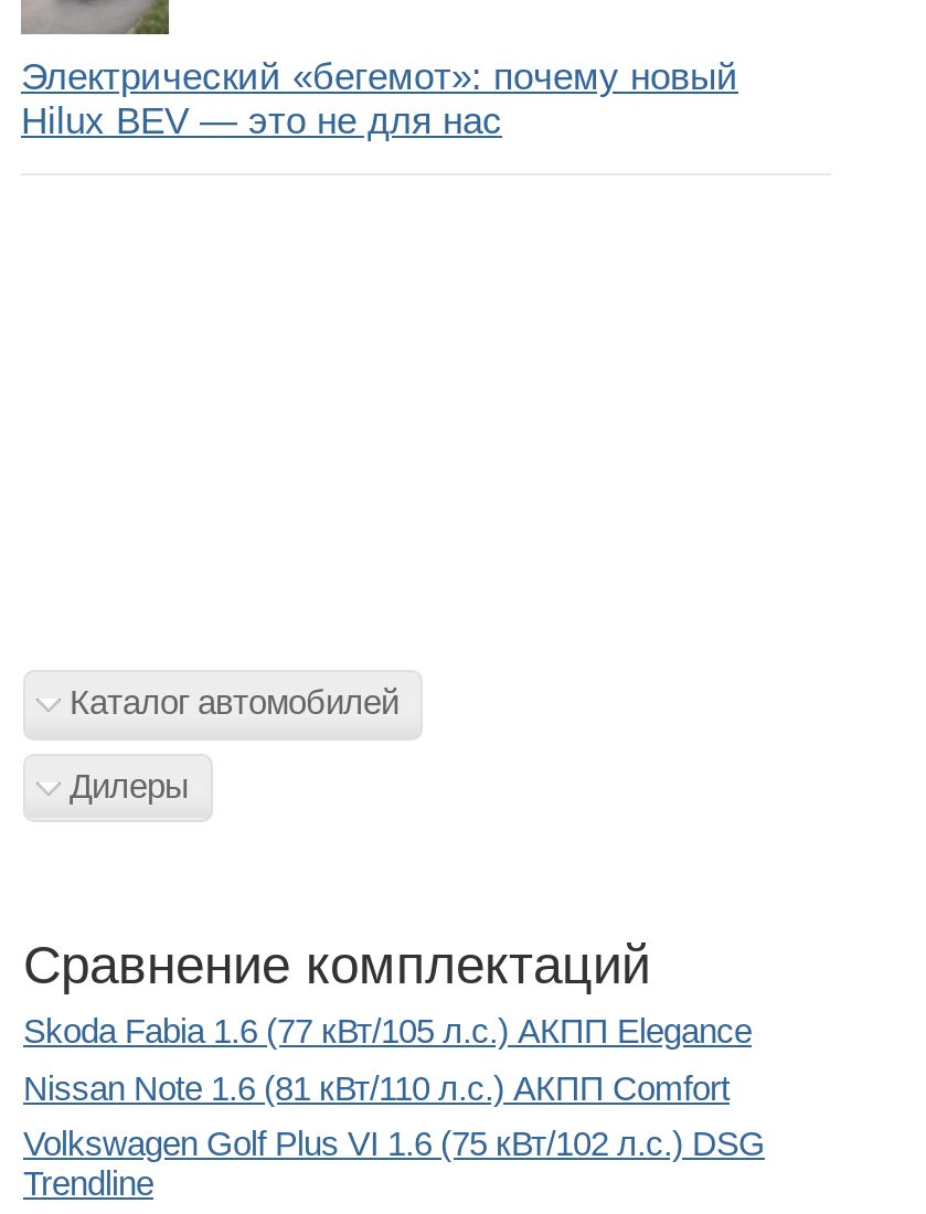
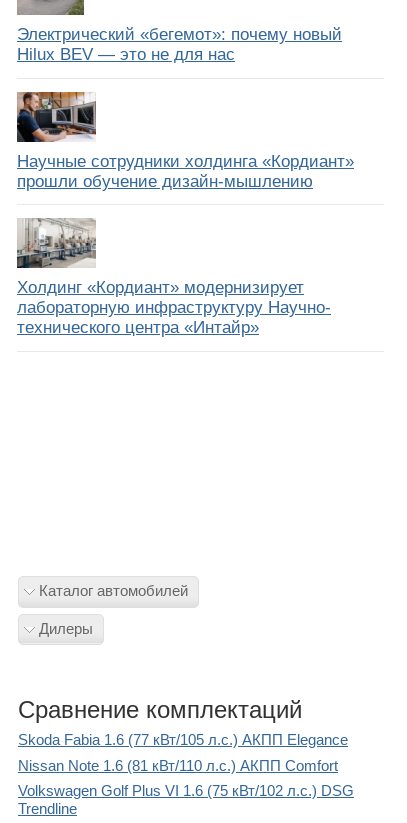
none -> [16,91,354,191] [image] | Научные сотрудники холдинга «Кордиант» | прошли обучение дизайн-мышлению
none -> [16,217,331,337] [image] | Холдинг «Кордиант» модернизирует | лабораторную инфраструктуру Научно- | технического центра «Интайр»

